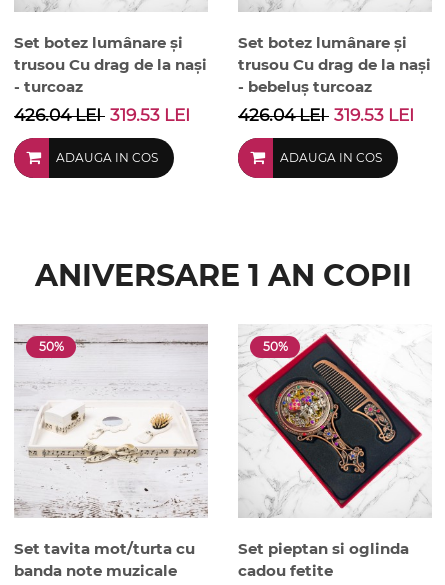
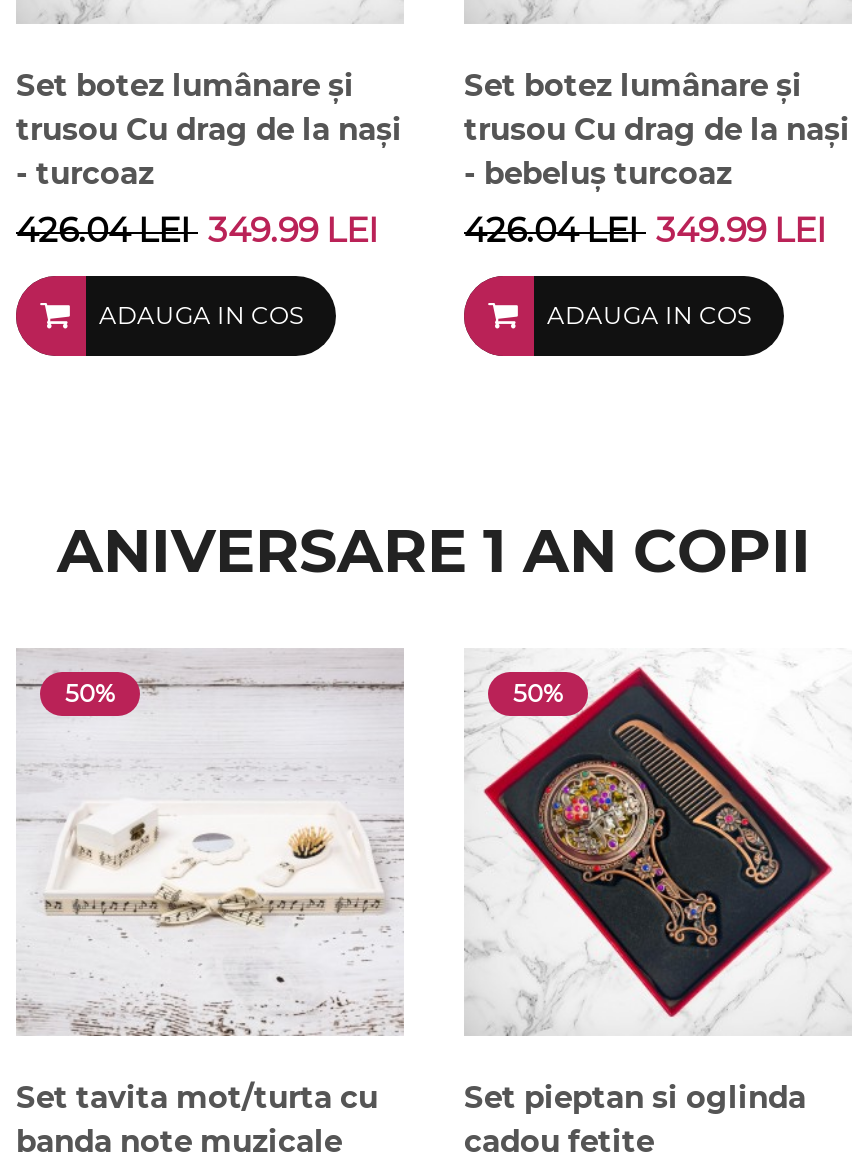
[14,105,190,125] 426.04 LEI 319.53 LEI -> [16,210,378,250] 426.04 LEI 349.99 LEI
[238,105,414,125] 426.04 LEI 319.53 LEI -> [464,210,826,250] 426.04 LEI 349.99 LEI

